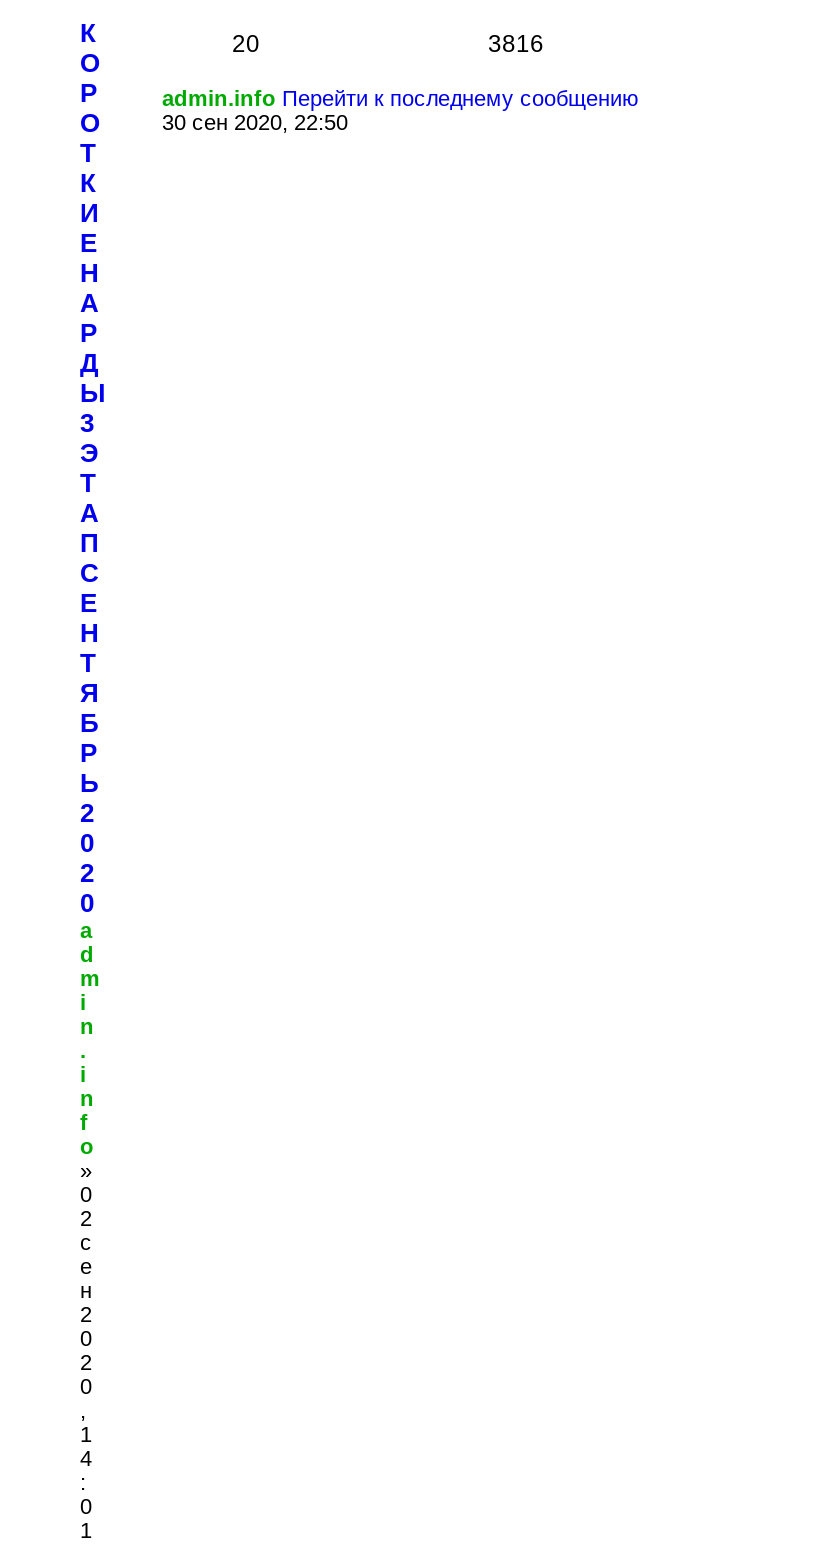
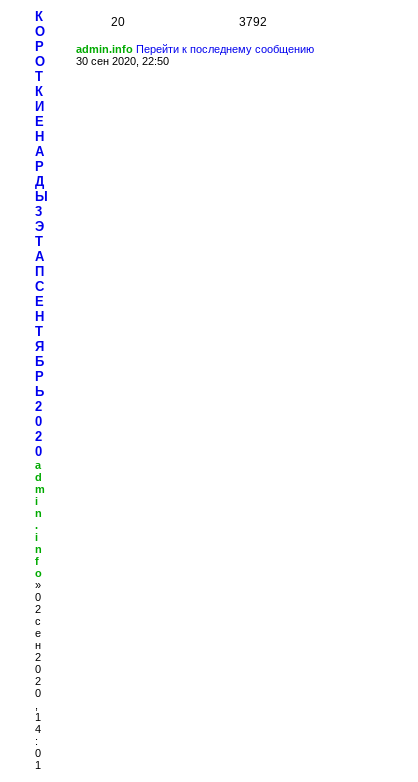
[488,30,544,58] 3816 -> [239,15,267,29] 3792

